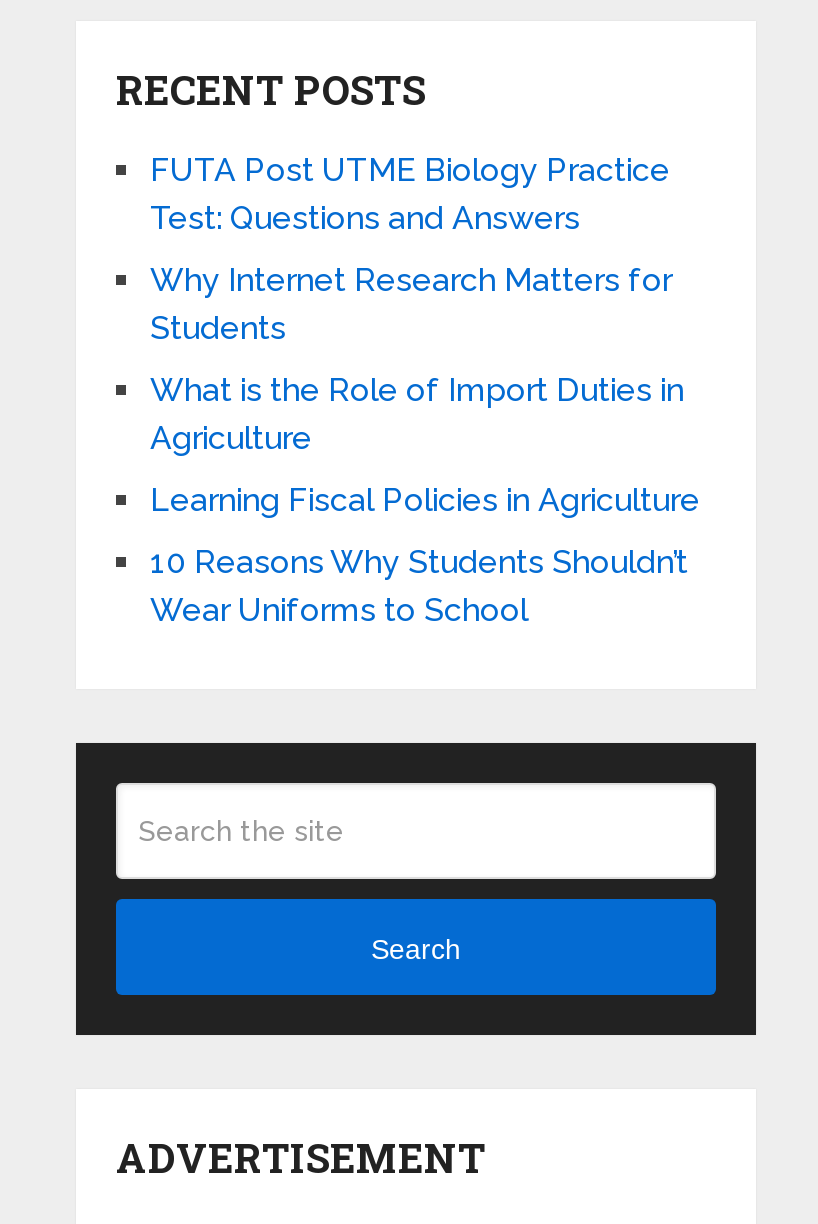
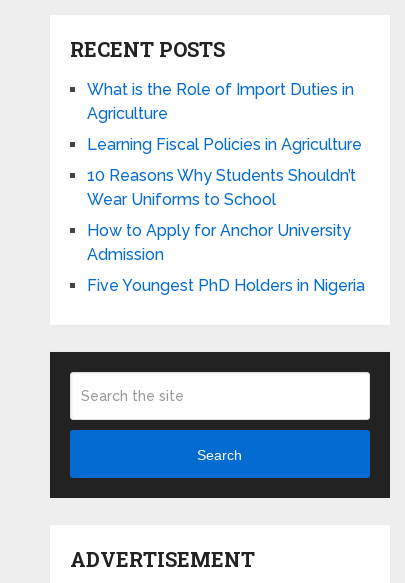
[150,152,672,348] FUTA Post UTME Biology Practice | Test: Questions and Answers | Why Internet Research Matters for | Students -> none
moved [150,372,700,630] -> [87,80,362,209]: What is the Role of Import Duties in | Agriculture | Learning Fiscal Policies in Agriculture | 10 Reasons Why Students Shouldn’t | Wear Uniforms to School
none -> [87,221,365,295] How to Apply for Anchor University | Admission | Five Youngest PhD Holders in Nigeria

